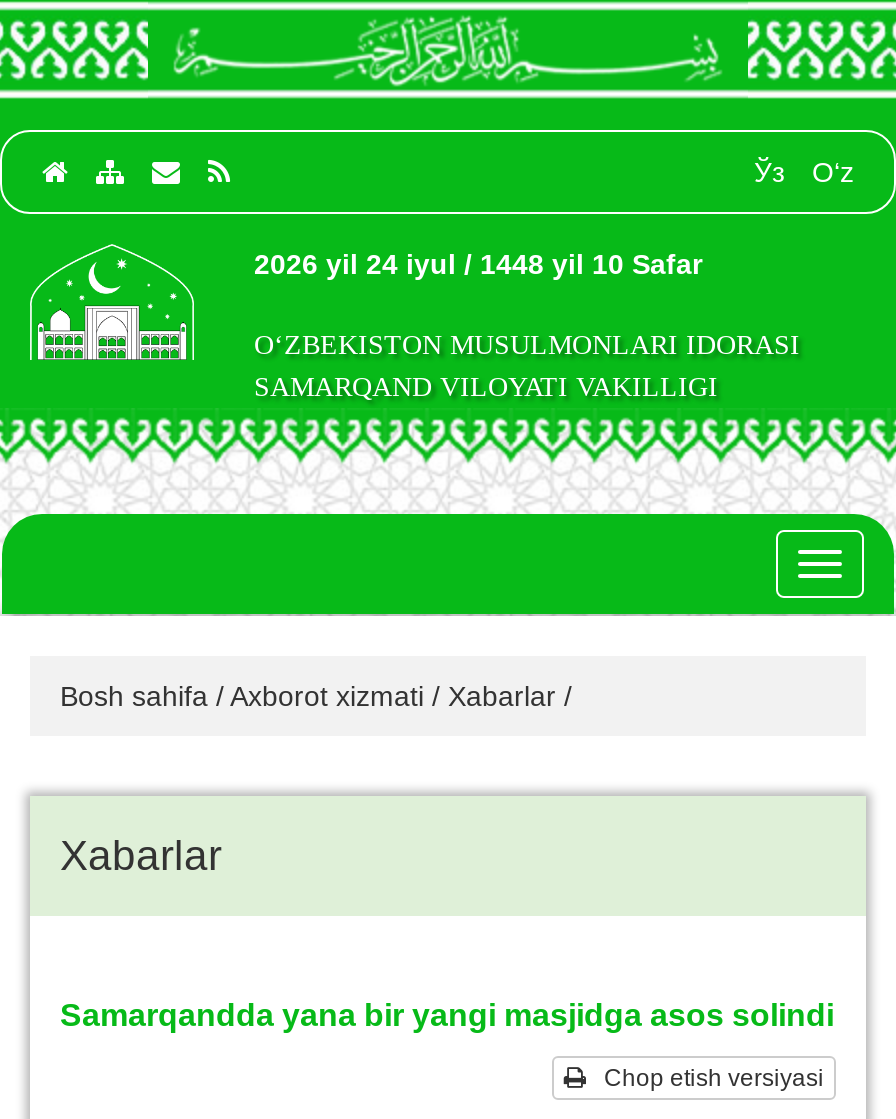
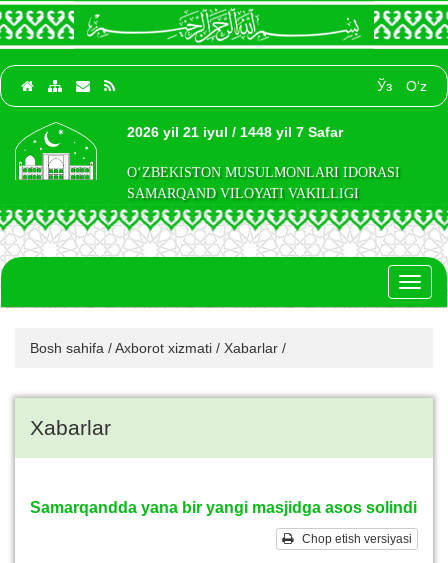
[254,248,702,280] 2026 yil 24 iyul / 1448 yil 10 Safar -> [127,124,343,140] 2026 yil 21 iyul / 1448 yil 7 Safar

